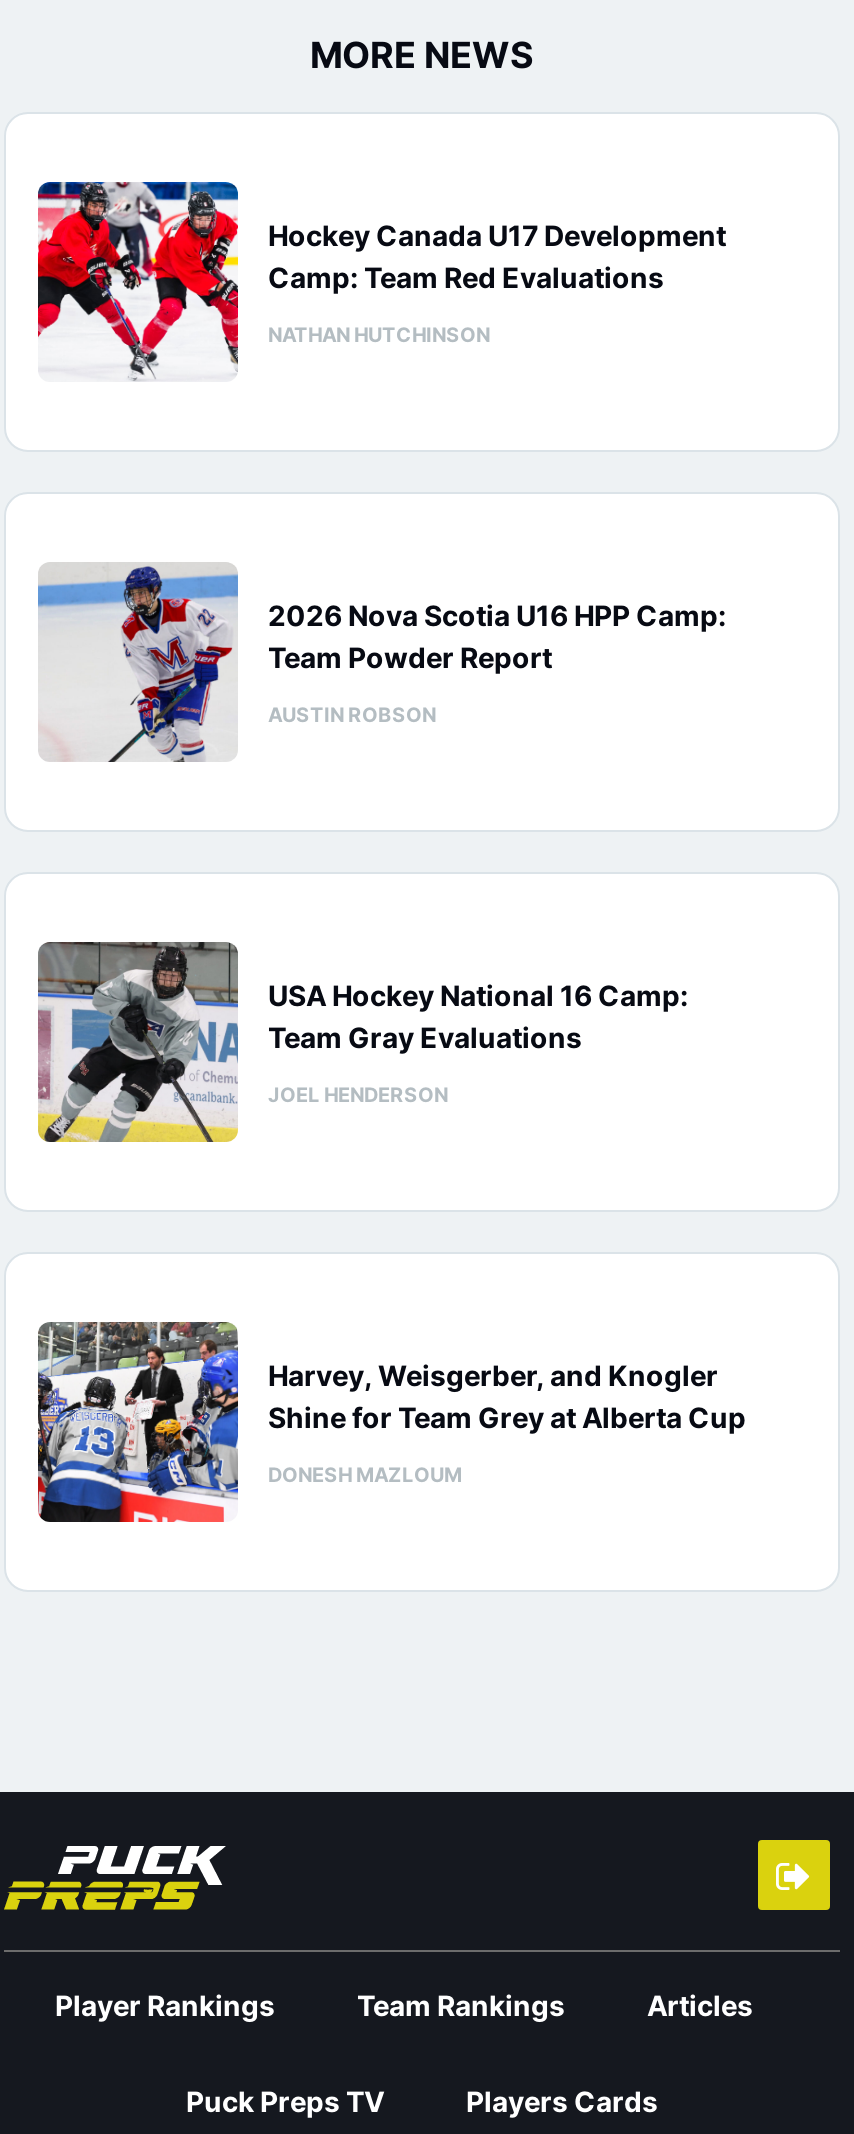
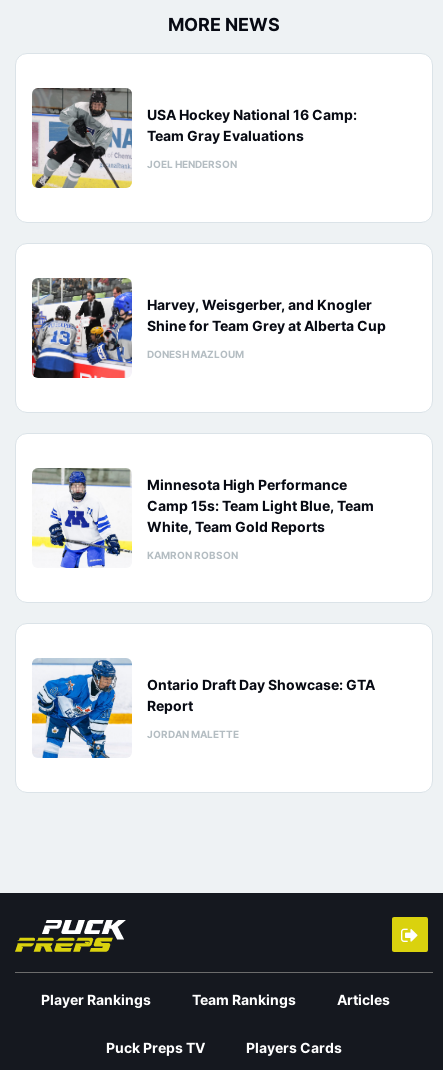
[36,180,726,380] [image] | Hockey Canada U17 Development | Camp: Team Red Evaluations | NATHAN HUTCHINSON -> none
[38,564,726,764] [image] | 2026 Nova Scotia U16 HPP Camp: | Team Powder Report | AUSTIN ROBSON -> none
moved [34,938,746,1486] -> [30,86,386,360]: [image] | USA Hockey National 16 Camp: | Team Gray Evaluations | JOEL HENDERSON | Harvey, Weisgerber, and Knogler | Shine for Team Grey at Alberta Cup | DONESH MAZLOUM
none -> [31,468,374,569] [image] | Minnesota High Performance | Camp 15s: Team Light Blue, Team | White, Team Gold Reports | KAMRON ROBSON
none -> [31,658,375,759] [image] | Ontario Draft Day Showcase: GTA | Report | JORDAN MALETTE

